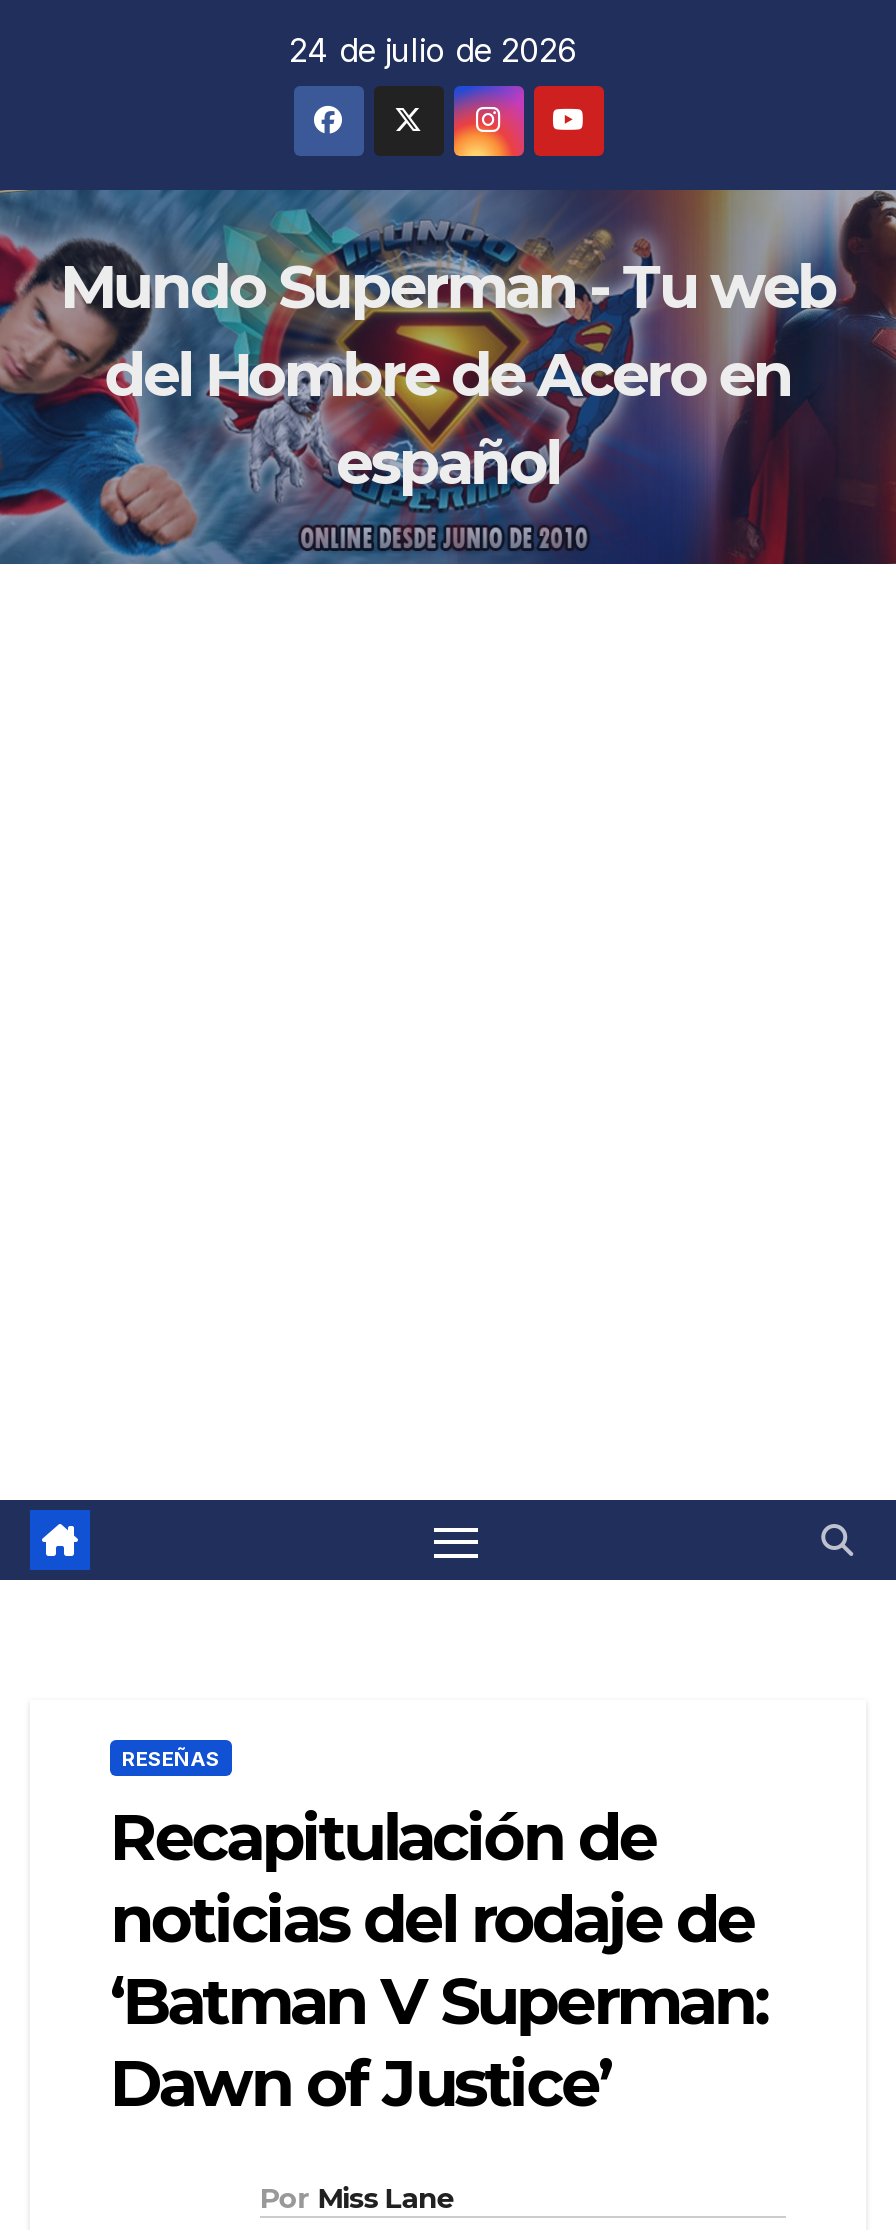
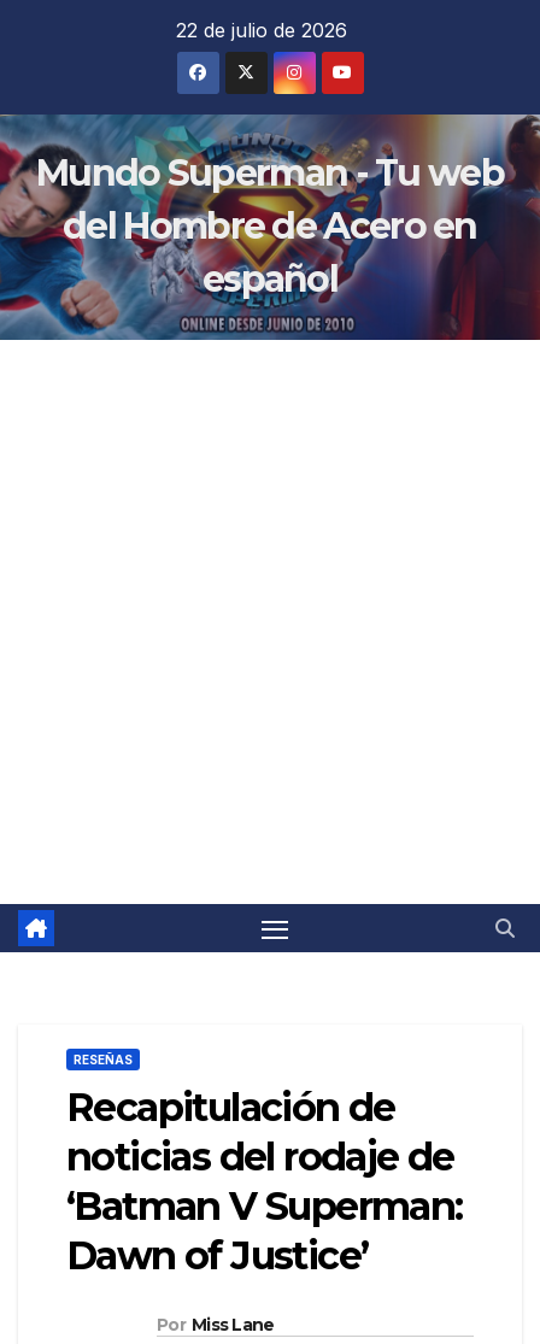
[289,30,577,70] 24 de julio de 2026 -> [175,18,347,42] 22 de julio de 2026

